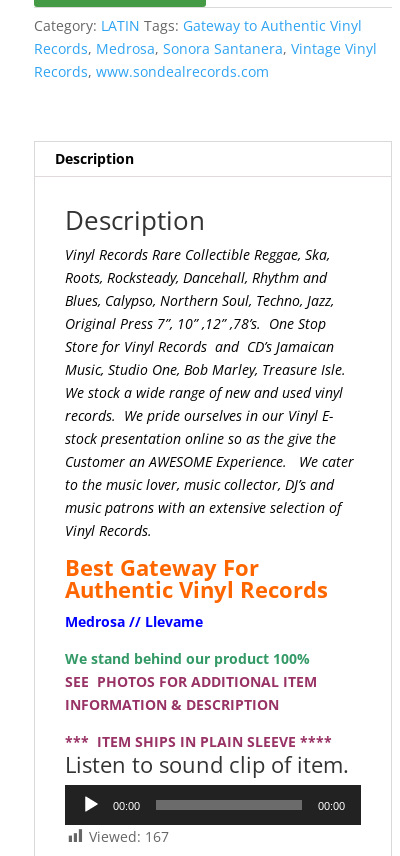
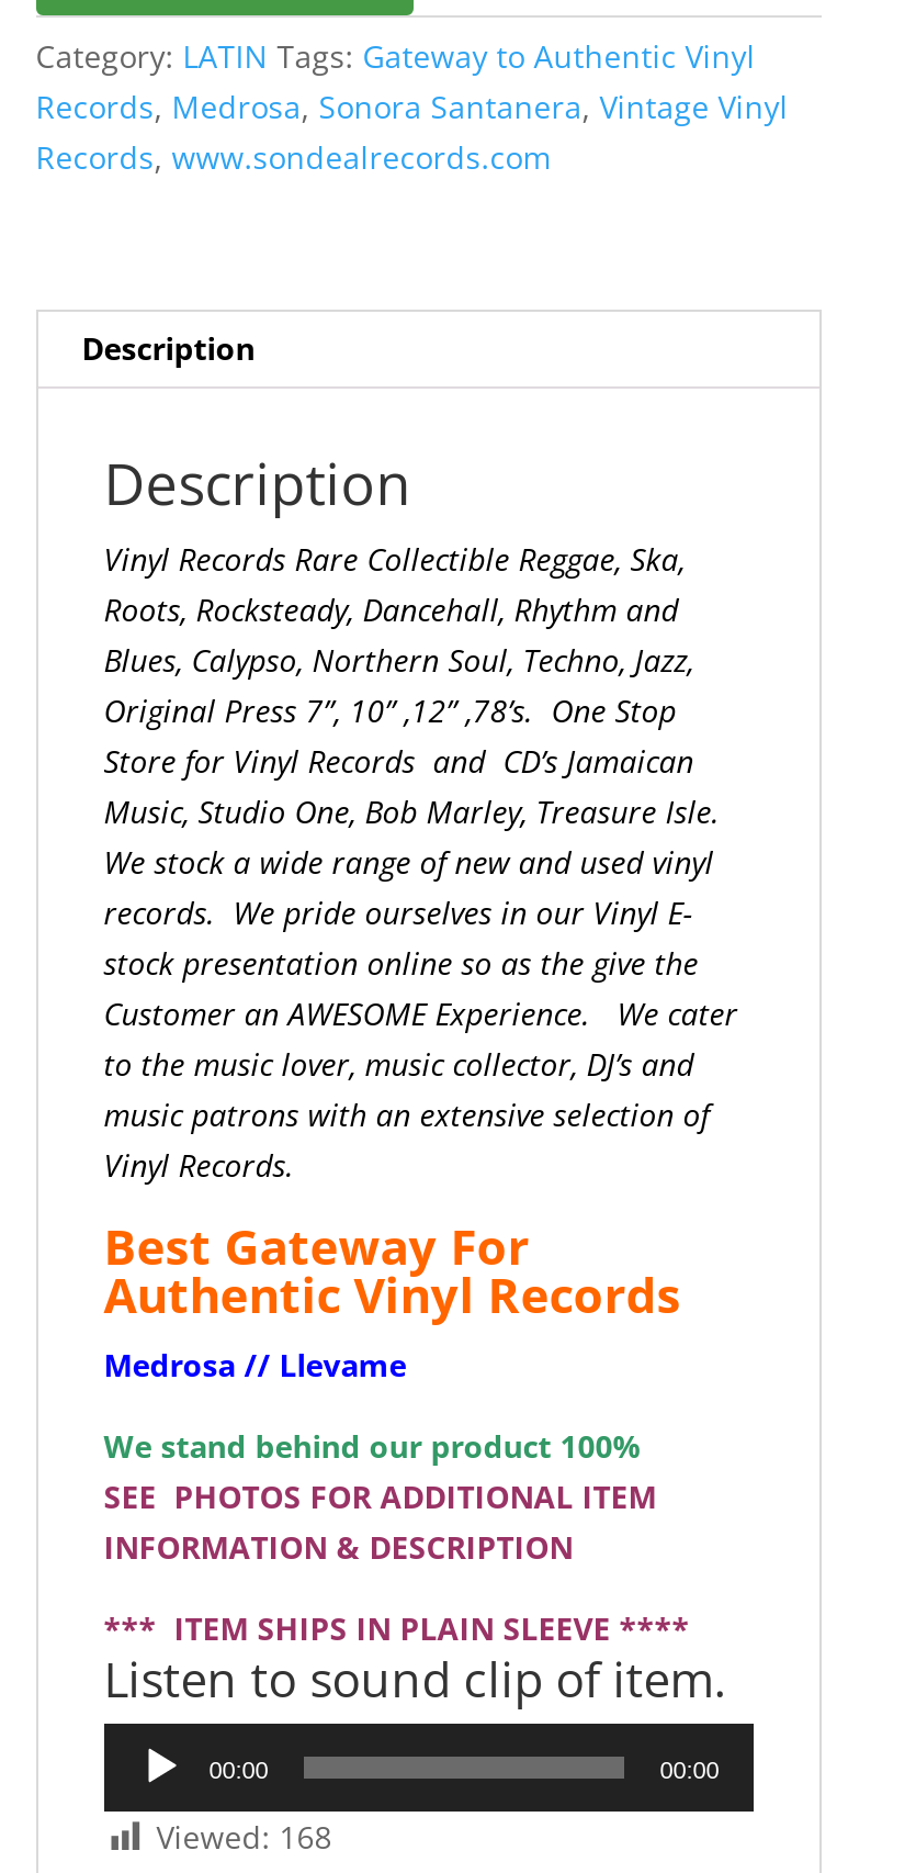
[89,827,169,846] Viewed: 167 -> [156,1817,332,1858] Viewed: 168

